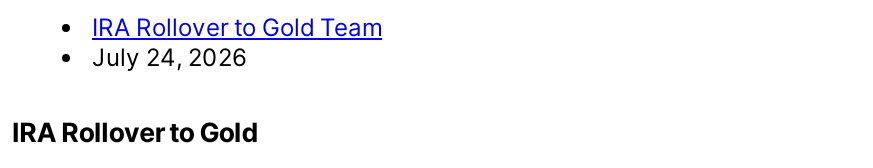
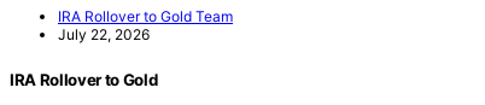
[92,42,246,72] July 24, 2026 -> [58,25,150,43] July 22, 2026

